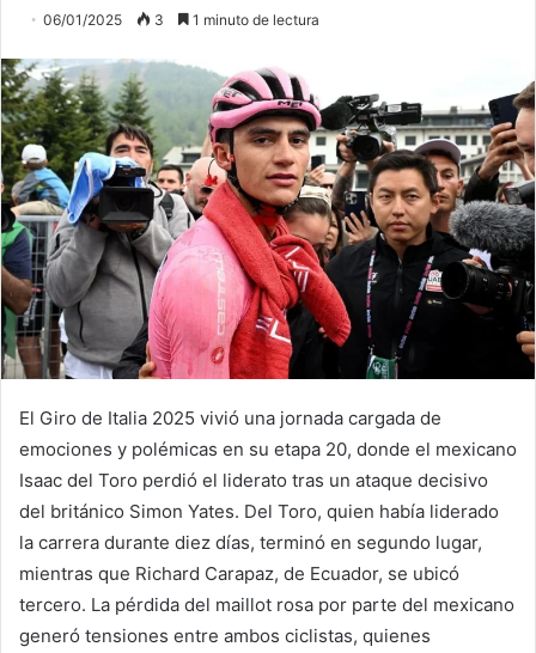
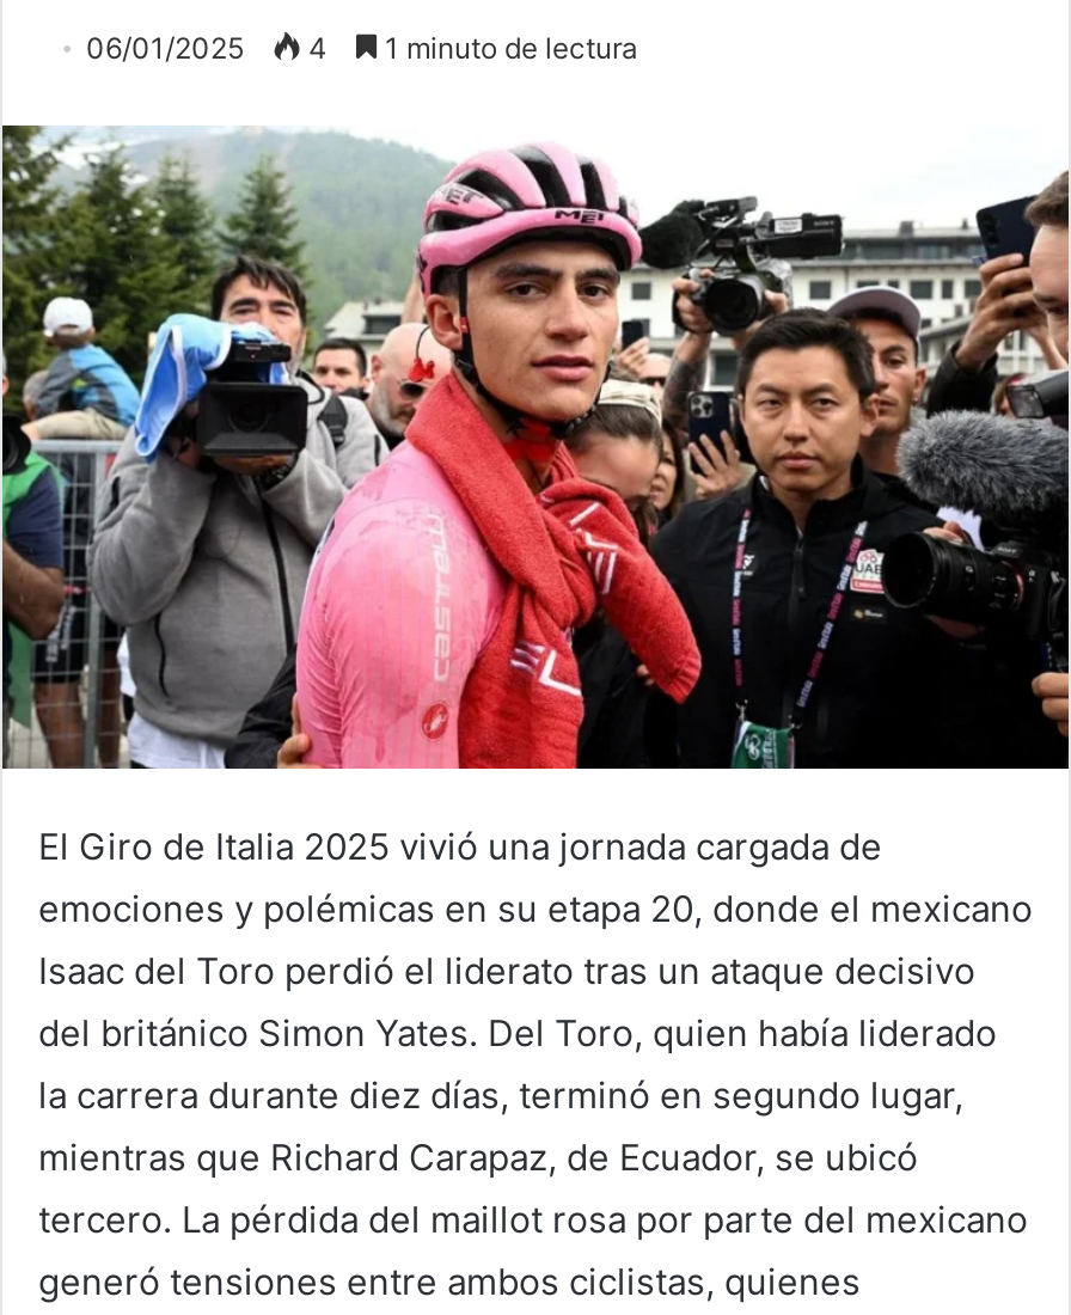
[43,10,319,28] 06/01/2025 3 1 minuto de lectura -> [86,30,638,66] 06/01/2025 4 1 minuto de lectura

